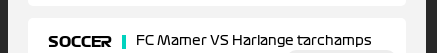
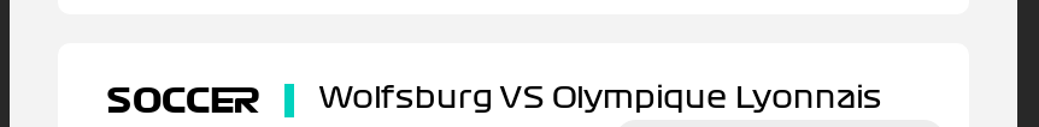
[136,35,372,47] FC Mamer VS Harlange tarchamps -> [318,84,882,113] Wolfsburg VS Olympique Lyonnais

